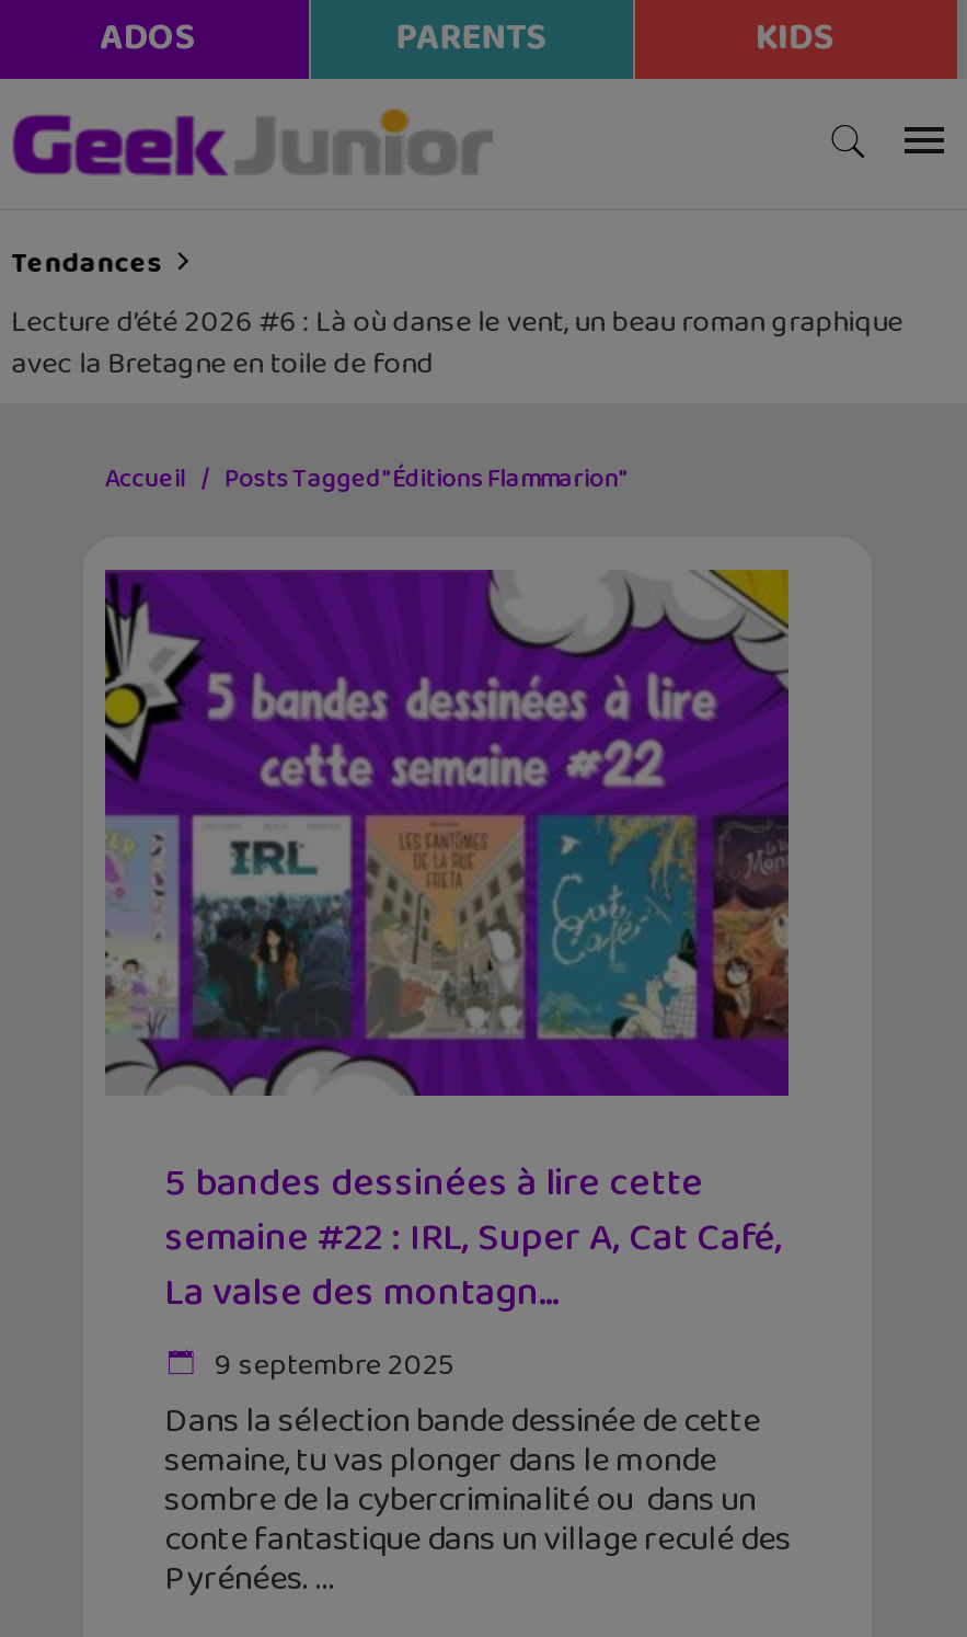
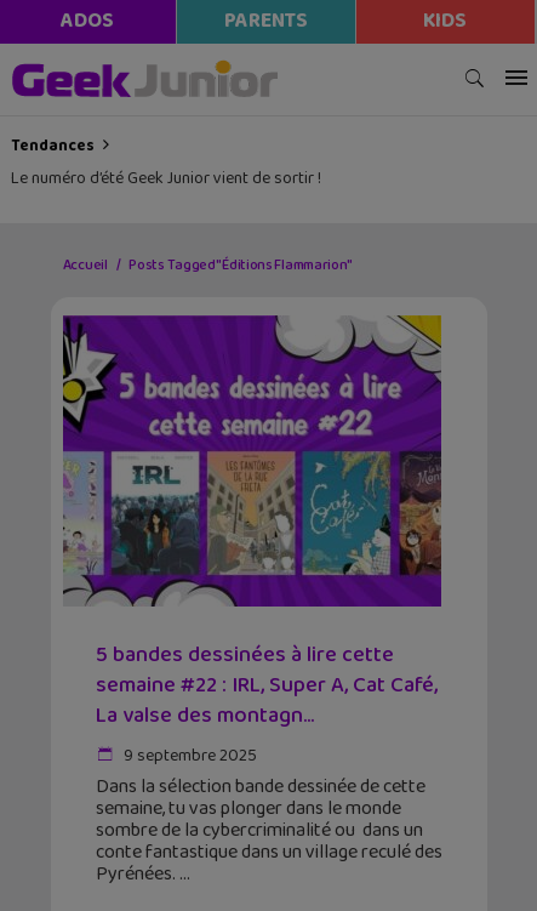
[11,298,903,388] Lecture d’été 2026 #6 : Là où danse le vent, un beau roman graphique | avec la Bretagne en toile de fond -> [11,165,321,192] Le numéro d’été Geek Junior vient de sortir !

